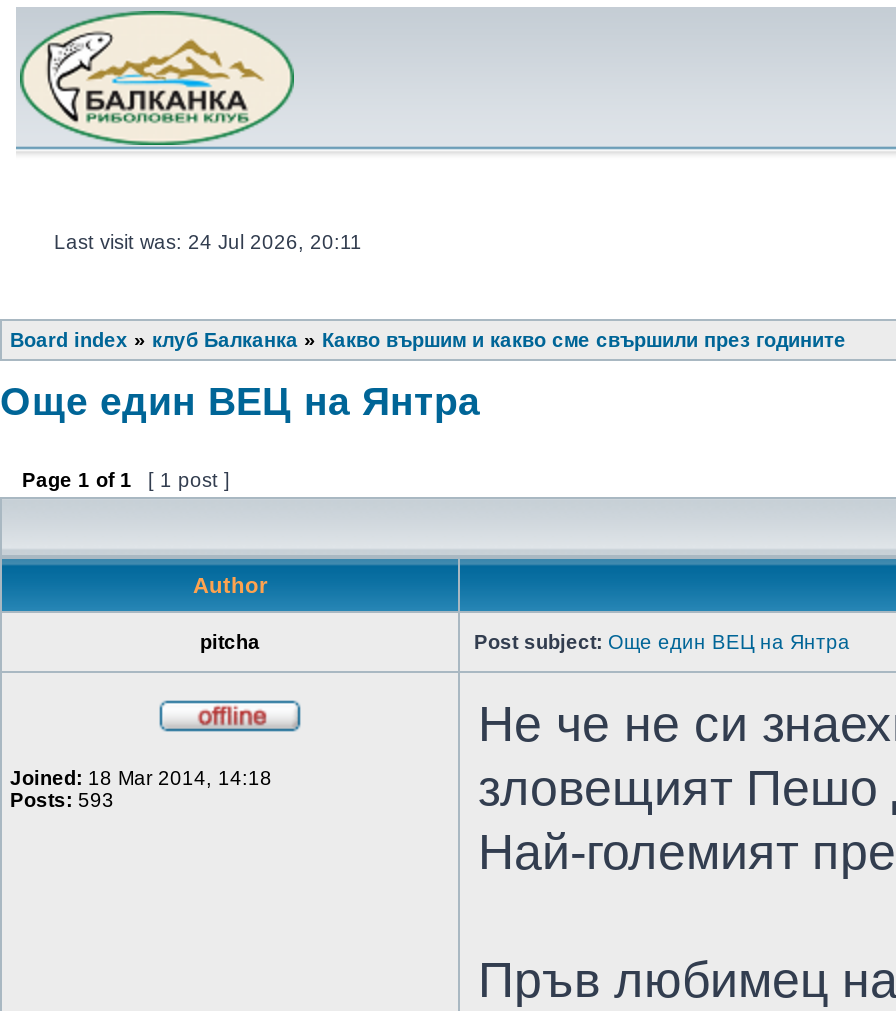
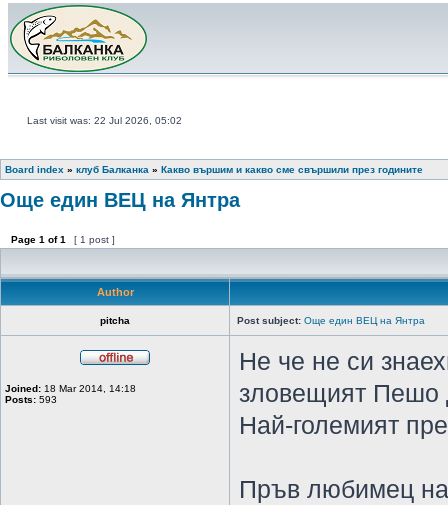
[54,231,362,253] Last visit was: 24 Jul 2026, 20:11 -> [27,115,182,126] Last visit was: 22 Jul 2026, 05:02

